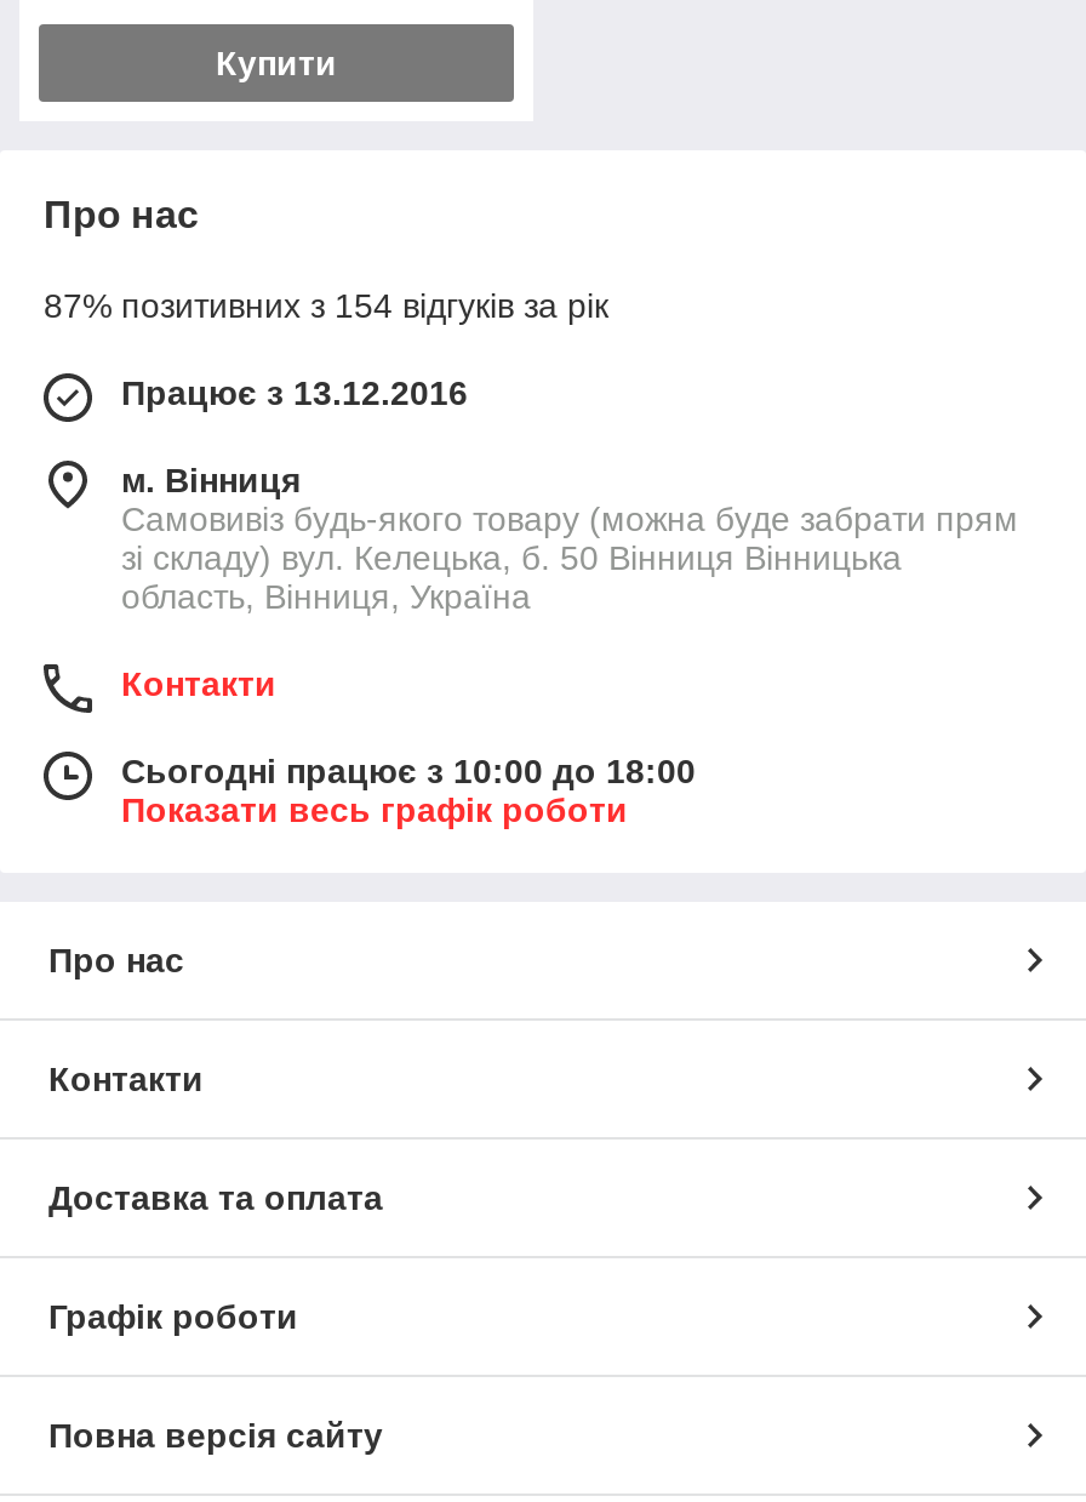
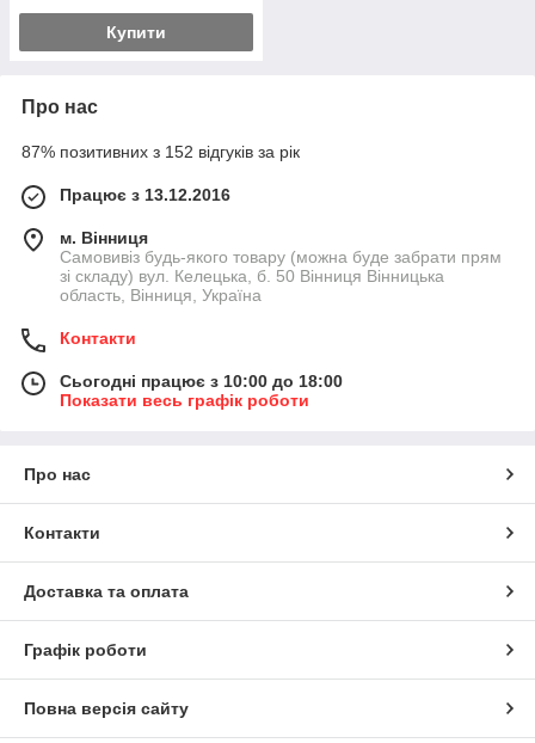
[44,286,608,324] 87% позитивних з 154 відгуків за рік -> [21,142,300,161] 87% позитивних з 152 відгуків за рік

